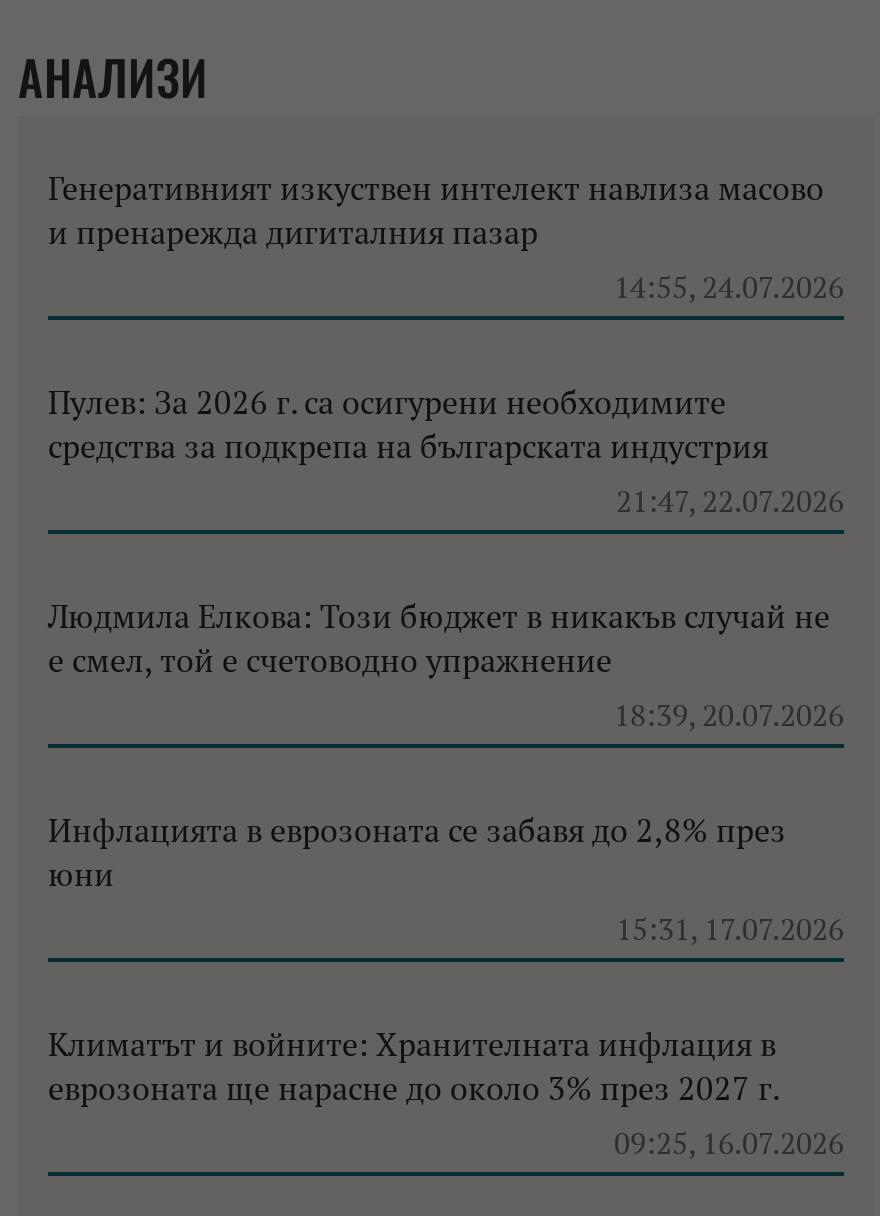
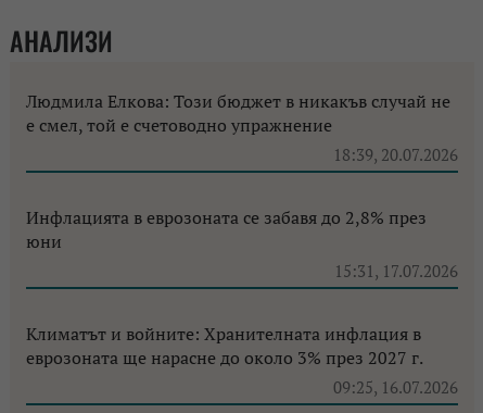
[48,166,844,520] Генеративният изкуствен интелект навлиза масово | и пренарежда дигиталния пазар | 14:55, 24.07.2026 | Пулев: За 2026 г. са осигурени необходимите | средства за подкрепа на българската индустрия | 21:47, 22.07.2026 -> none

